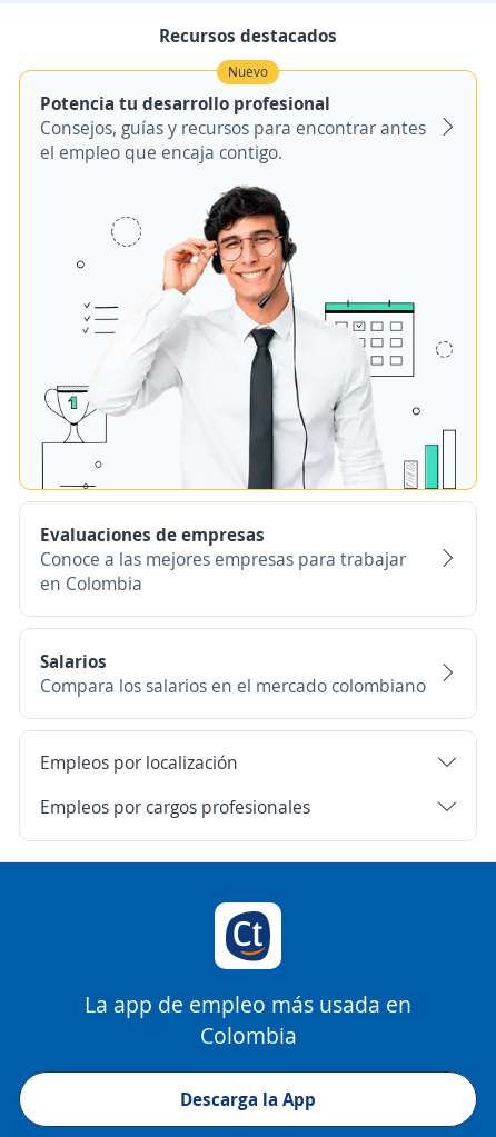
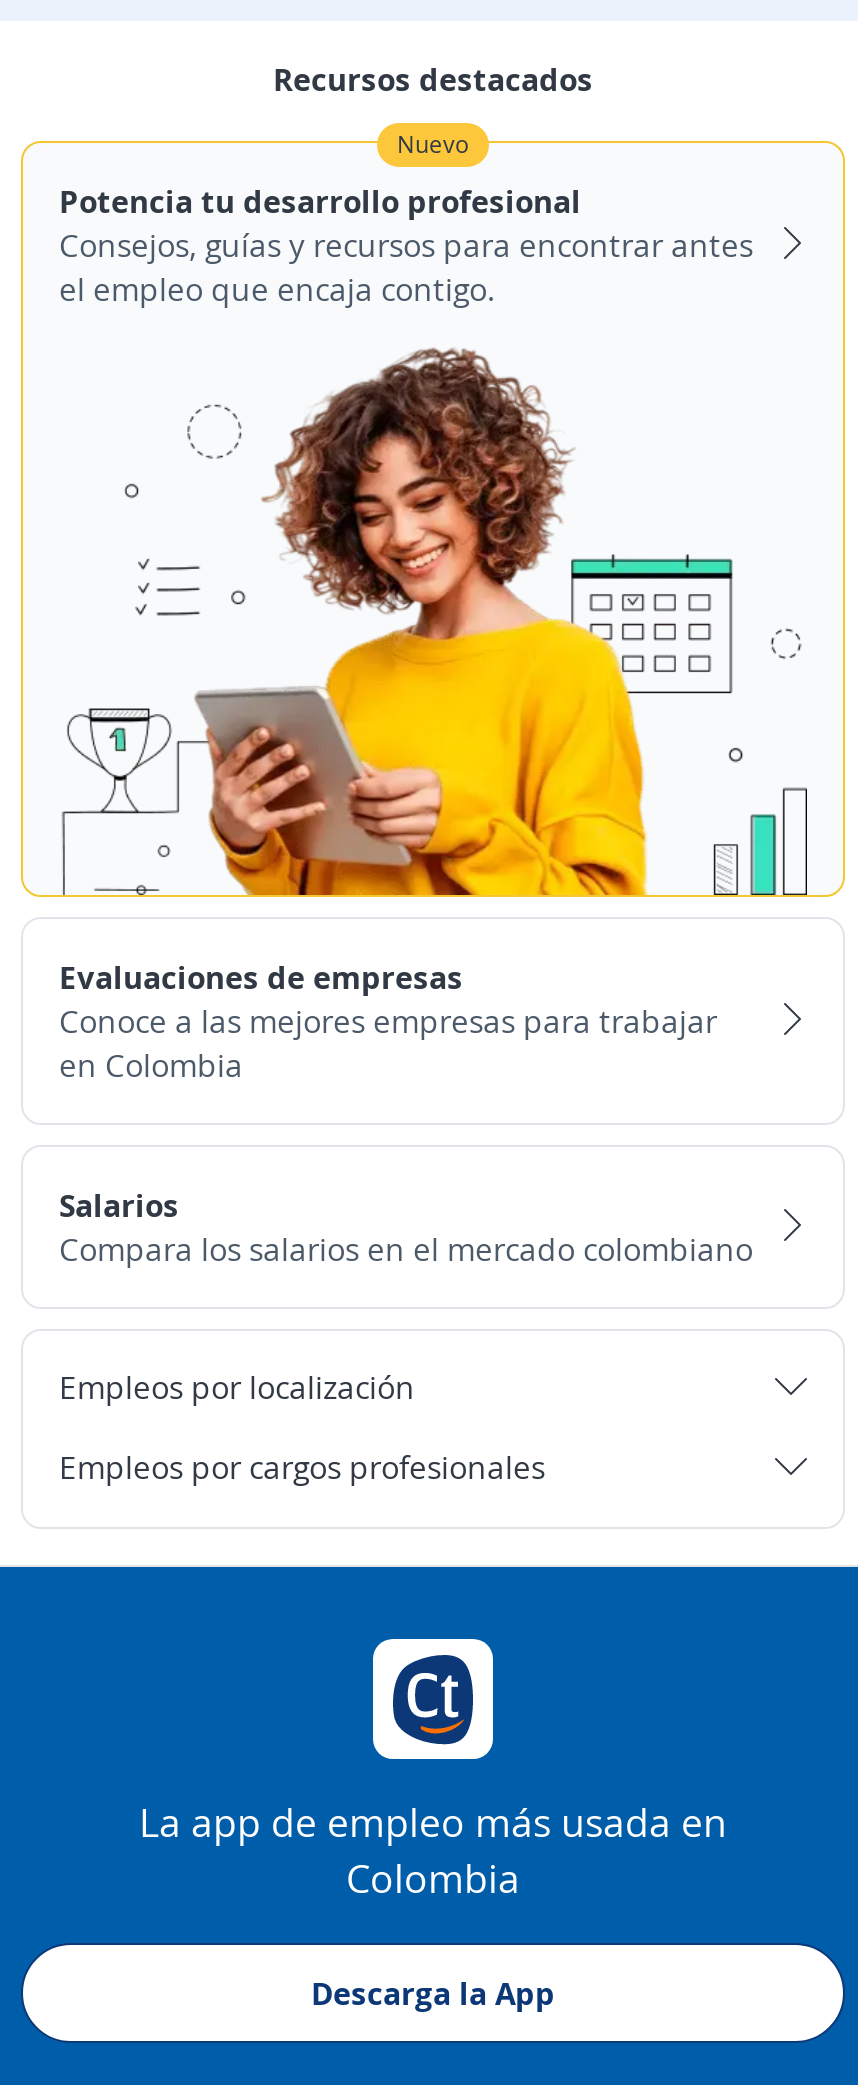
[111,187,383,490] [image] -> [145,347,653,897] [image]

